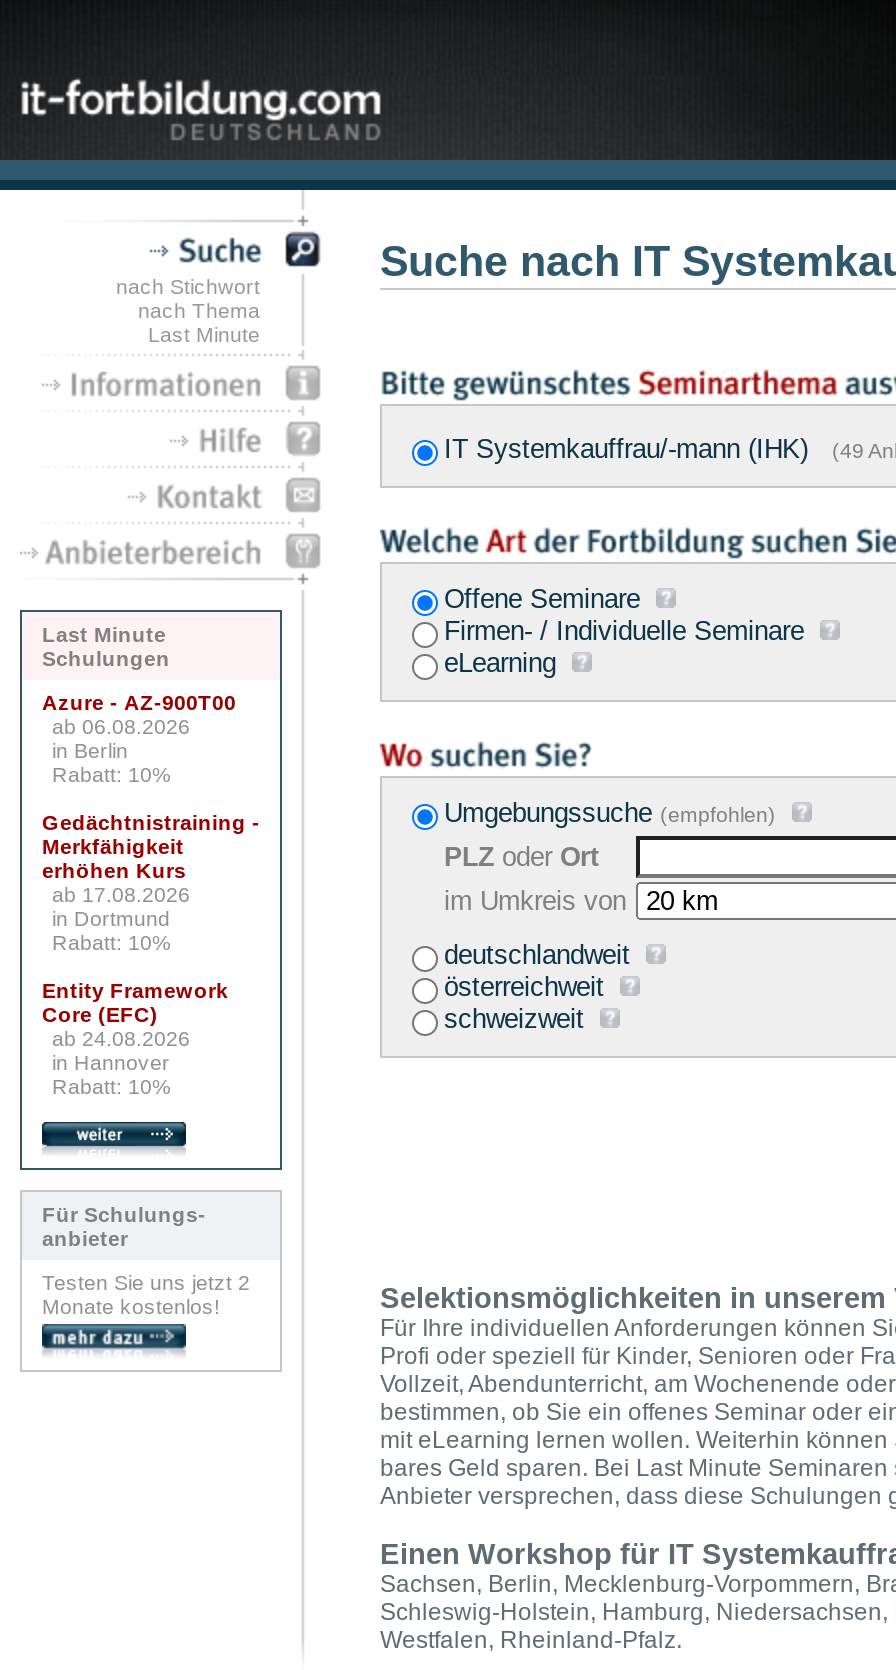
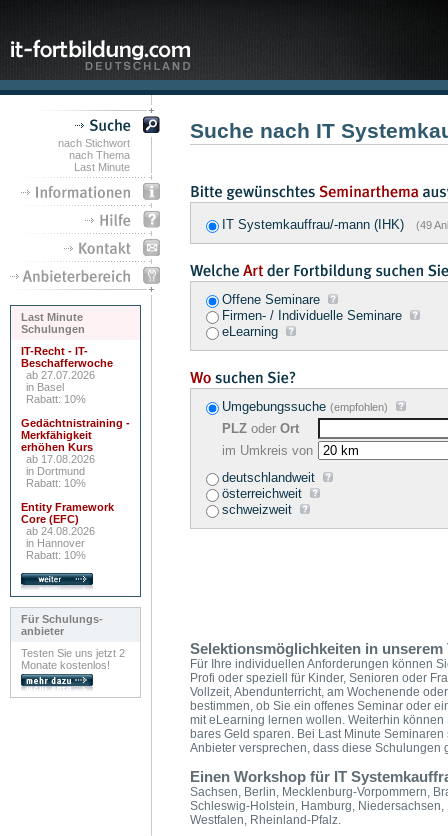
[42,690,236,762] Azure - AZ-900T00 | ab 06.08.2026 | in Berlin -> [21,345,113,393] IT-Recht - IT- | Beschafferwoche | ab 27.07.2026 | in Basel

